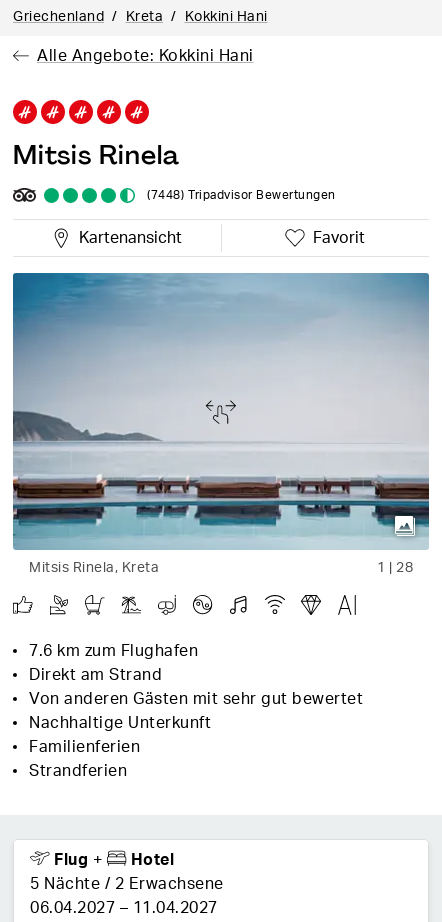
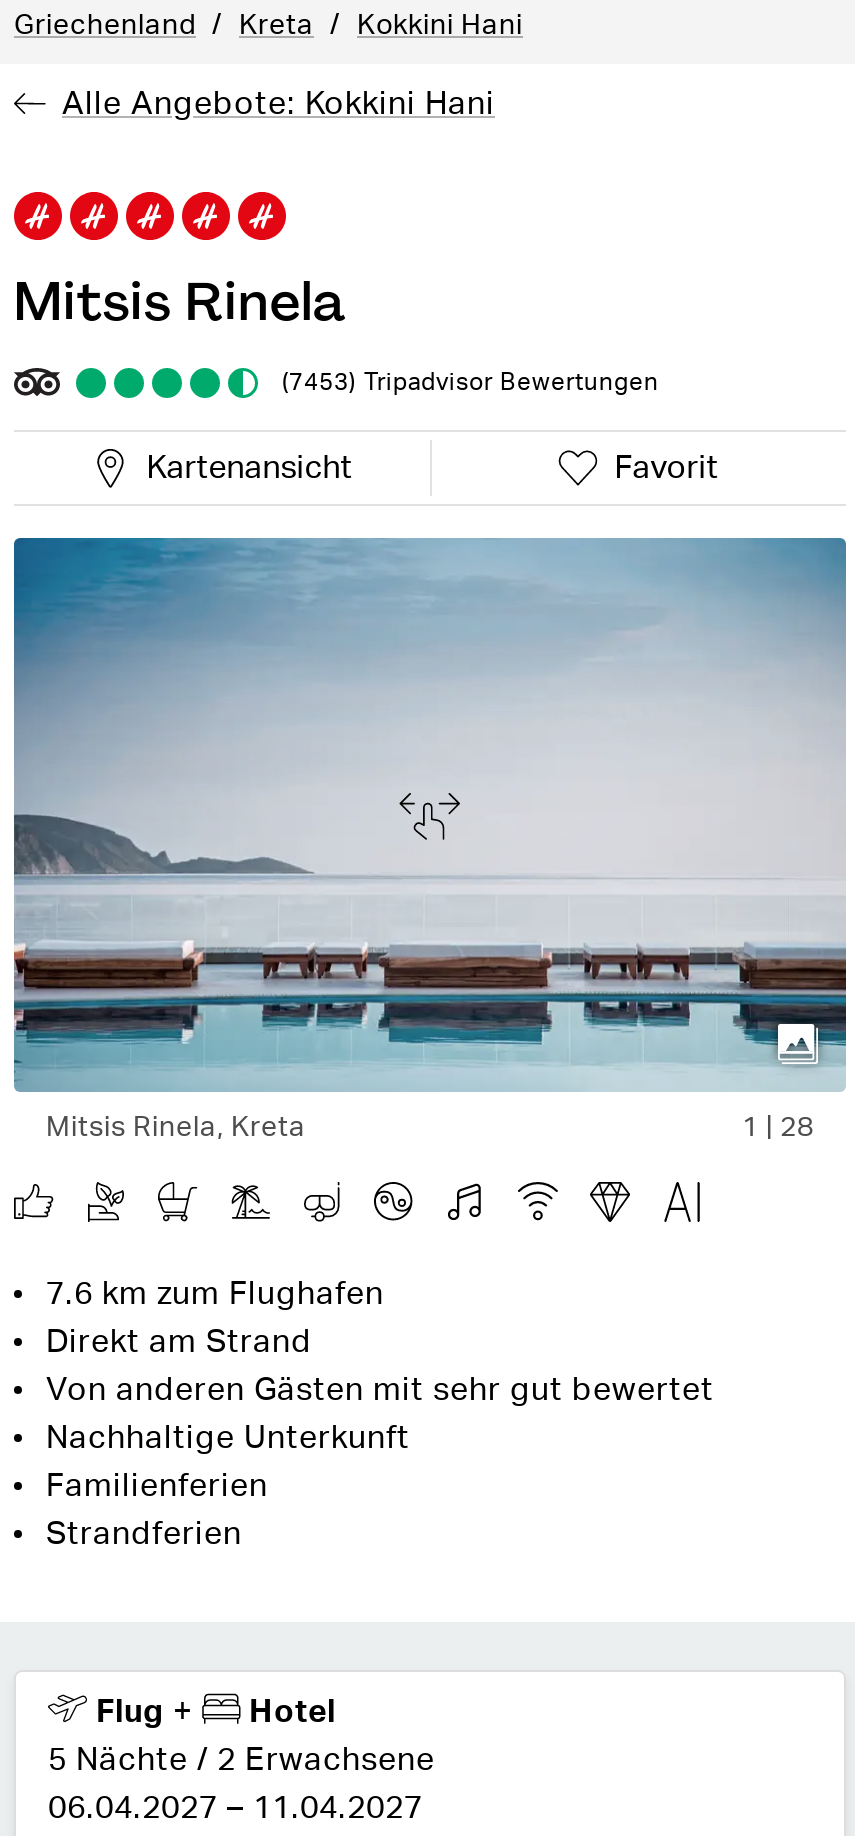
[147,189,335,201] (7448) Tripadvisor Bewertungen -> [282,370,659,394] (7453) Tripadvisor Bewertungen

